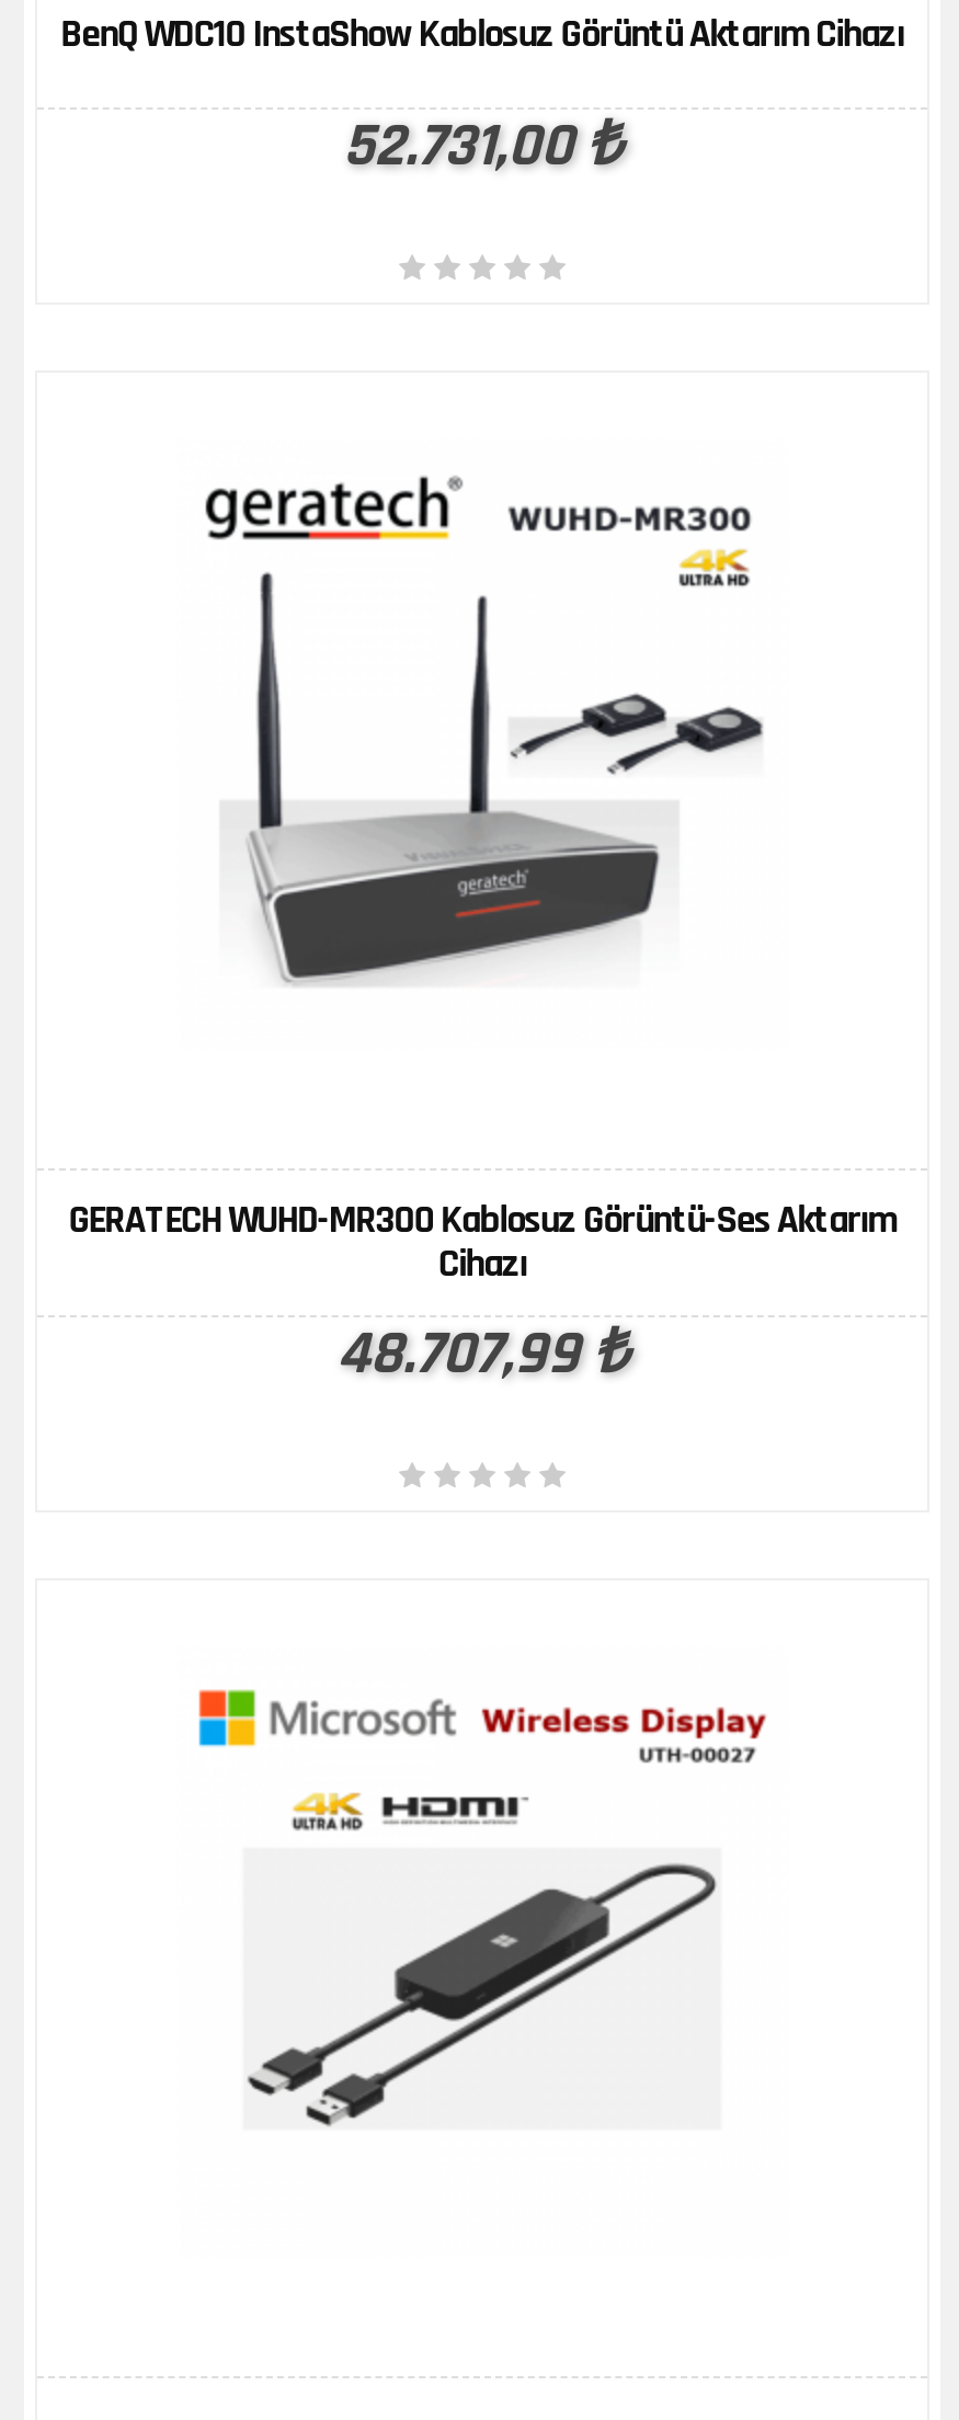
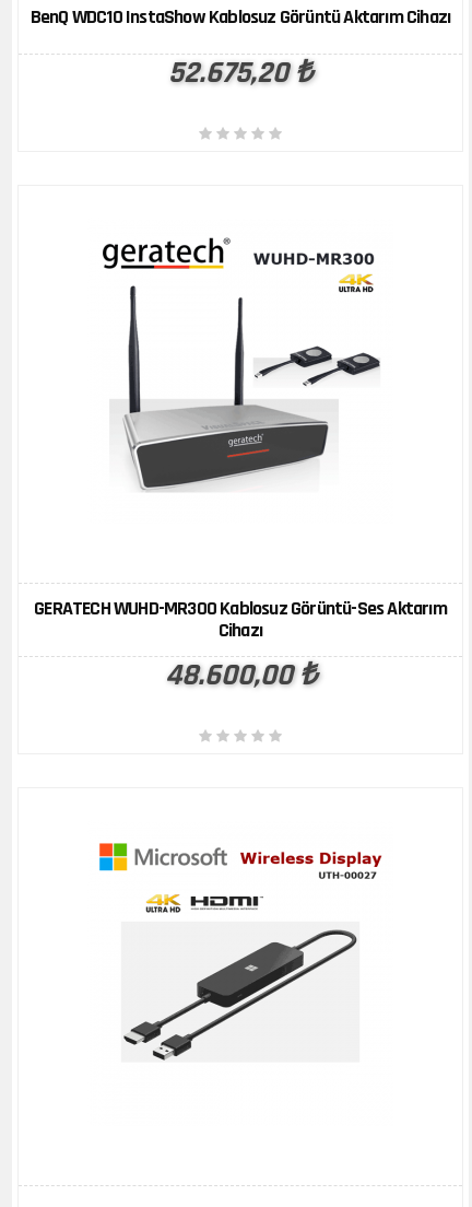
[343,107,621,185] 52.731,00 ₺ -> [168,53,312,92] 52.675,20 ₺
[336,1314,628,1393] 48.707,99 ₺ -> [164,656,316,695] 48.600,00 ₺

